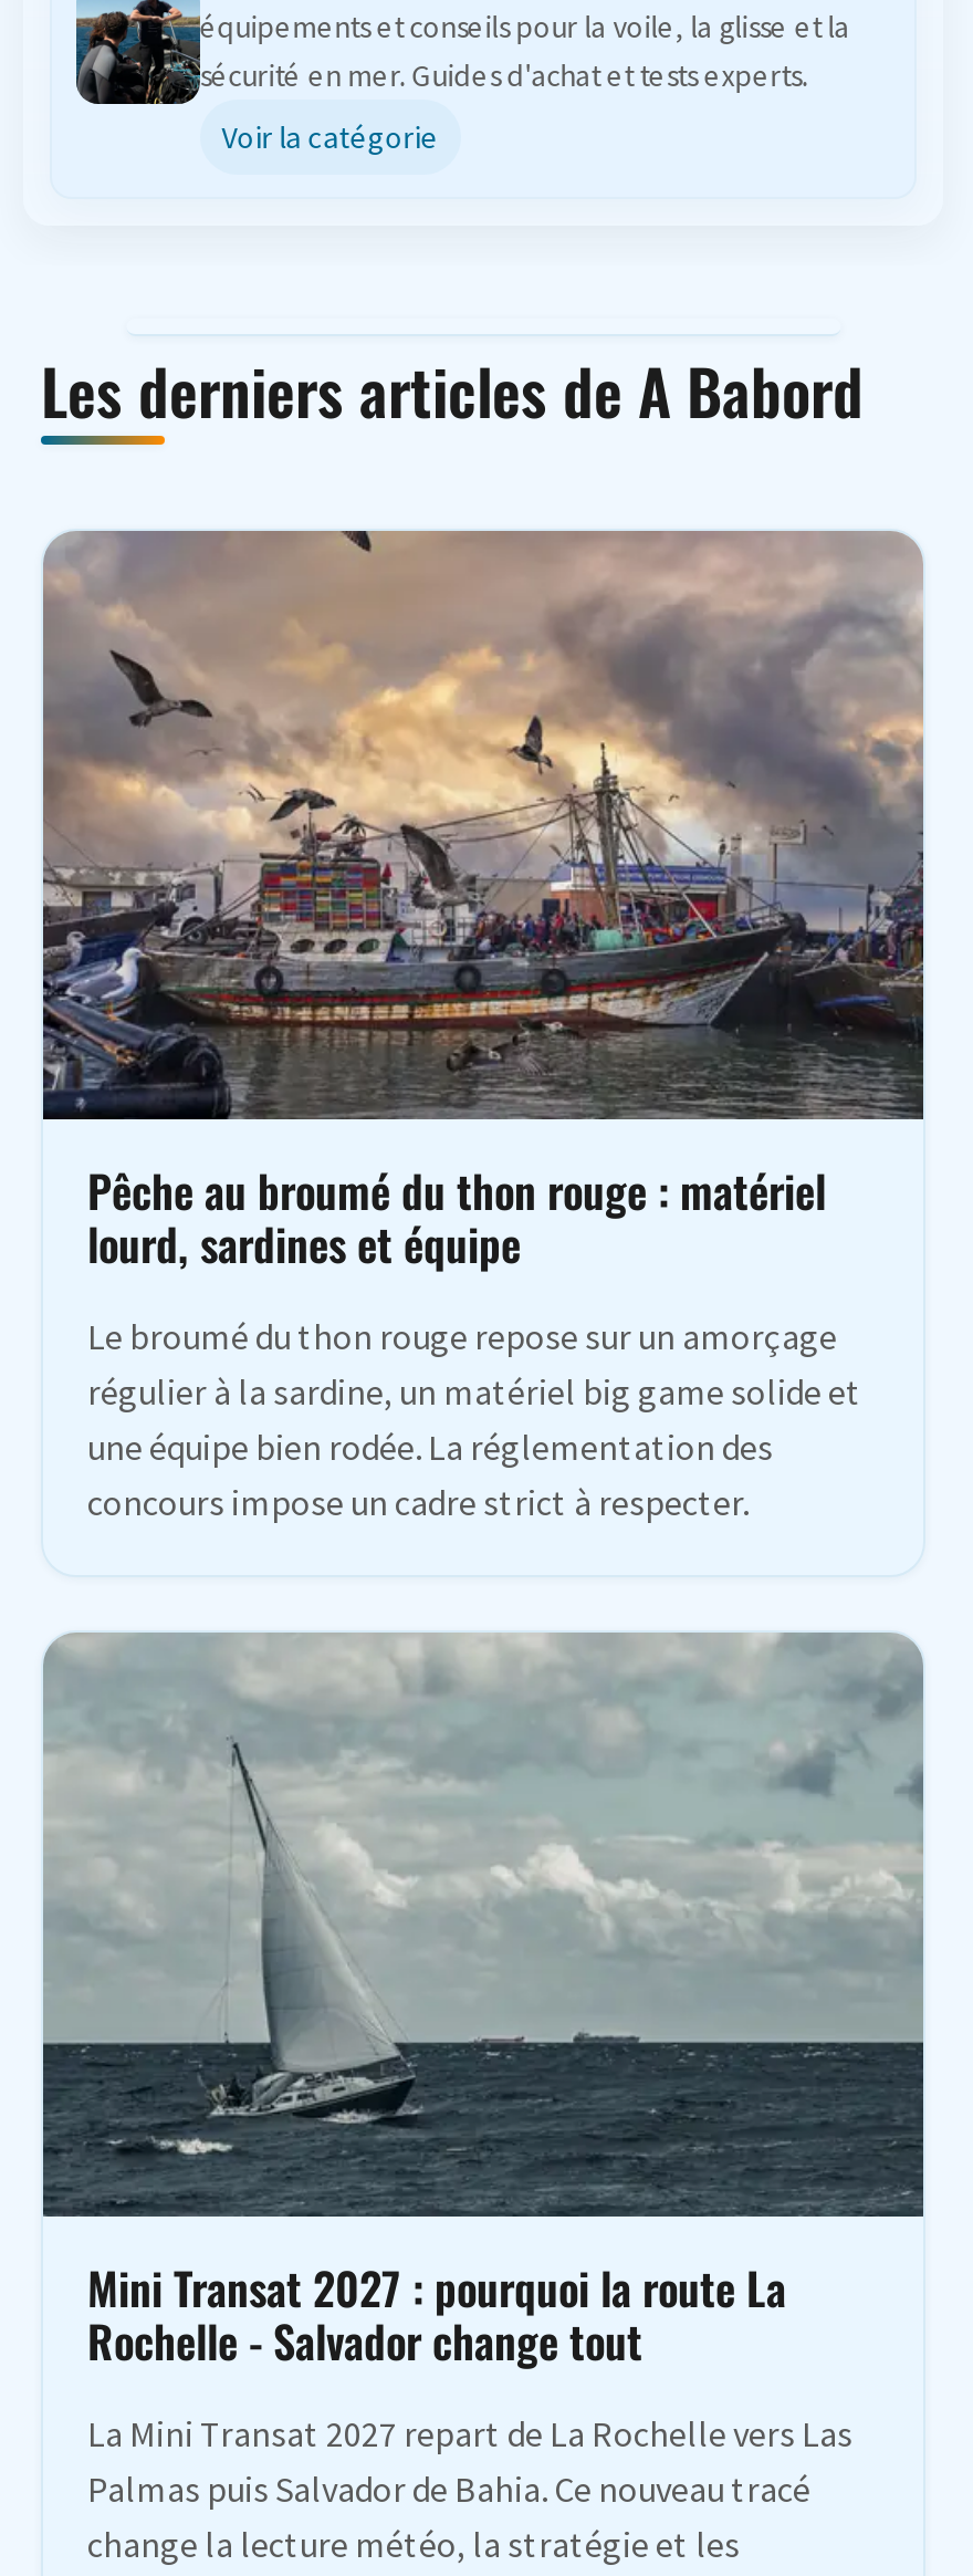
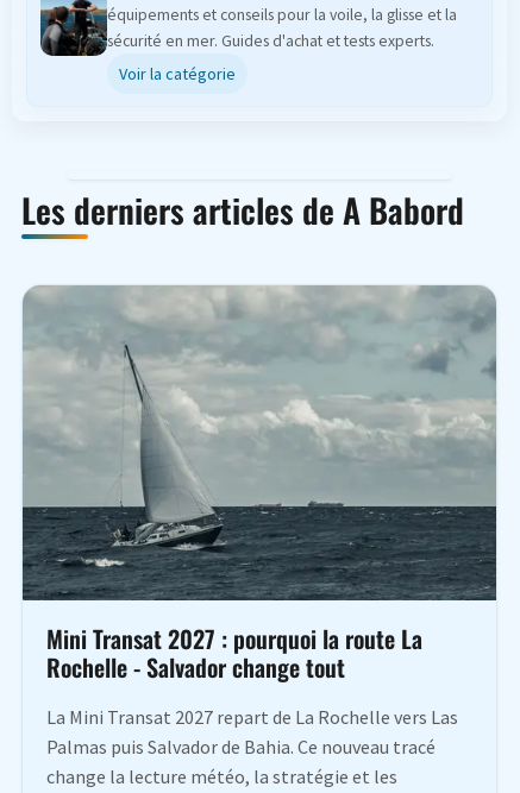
[43,529,923,1524] [image] | Pêche au broumé du thon rouge : matériel | lourd, sardines et équipe | Le broumé du thon rouge repose sur un amorçage | régulier à la sardine, un matériel big game solide et | une équipe bien rodée. La réglementation des | concours impose un cadre strict à respecter. -> none

